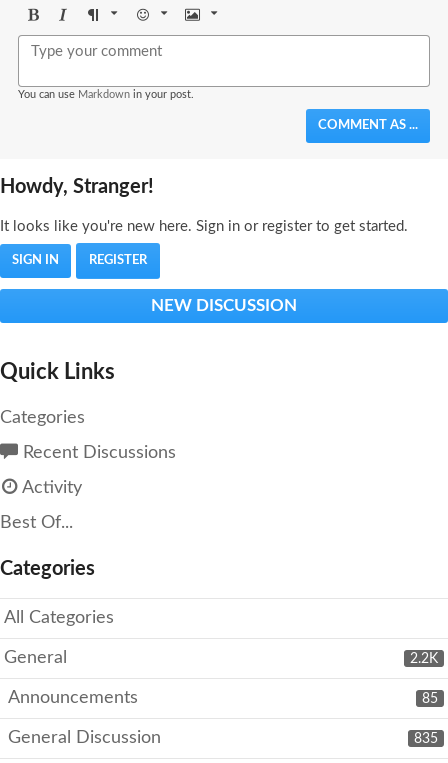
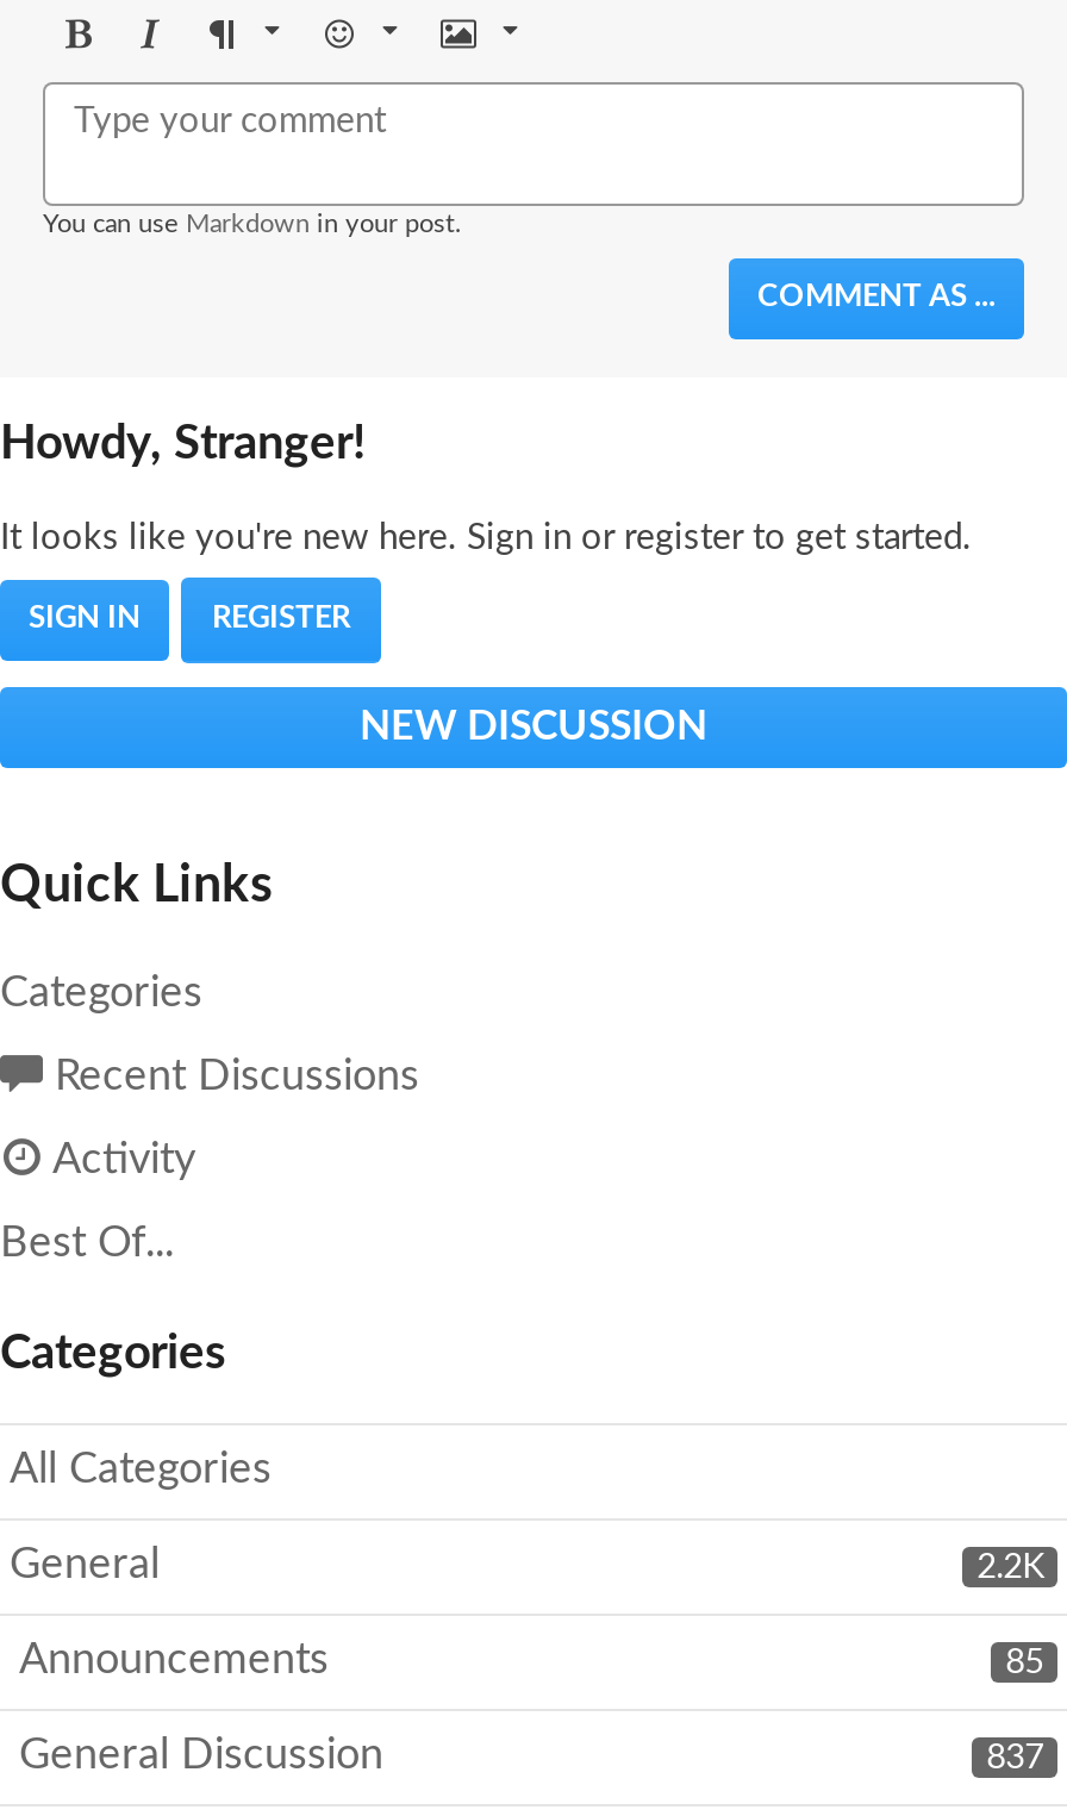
[414,731,438,746] 835 -> [986,1740,1044,1776] 837

